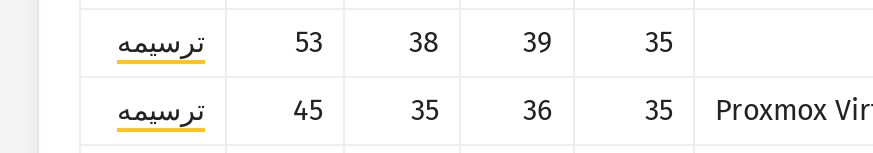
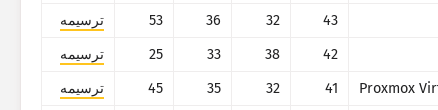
[409,26,439,60] 38 -> [206,12,221,29] 36
[523,26,553,60] 39 -> [266,12,280,29] 32
[645,26,673,60] 35 -> [323,12,338,29] 43
[523,94,673,128] 35 | 36 -> [60,46,338,97] 42 | 38 | 33 | 25 | ترسیمه | 41 | 32

